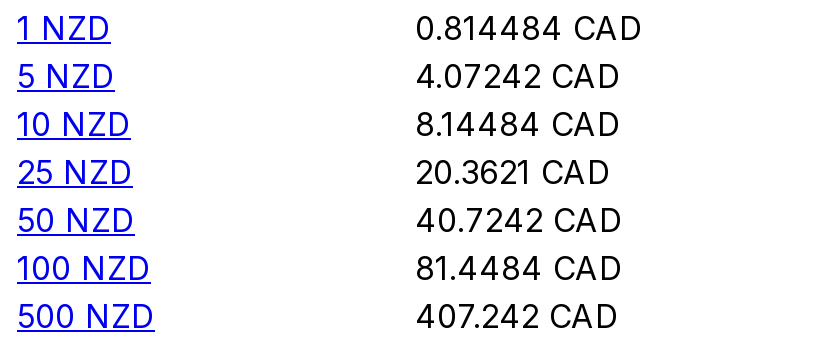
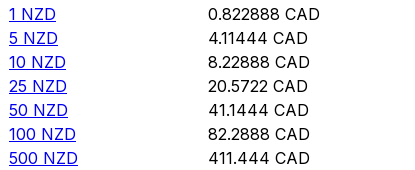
[415,8,643,48] 0.814484 CAD -> [208,4,320,24] 0.822888 CAD
[415,56,621,96] 4.07242 CAD -> [208,28,308,48] 4.11444 CAD
[415,104,621,144] 8.14484 CAD -> [208,52,310,72] 8.22888 CAD
[415,152,611,192] 20.3621 CAD -> [208,76,308,96] 20.5722 CAD
[415,200,623,240] 40.7242 CAD -> [208,100,309,120] 41.1444 CAD
[415,248,623,288] 81.4484 CAD -> [208,124,310,144] 82.2888 CAD
[415,296,619,336] 407.242 CAD -> [208,148,310,168] 411.444 CAD

